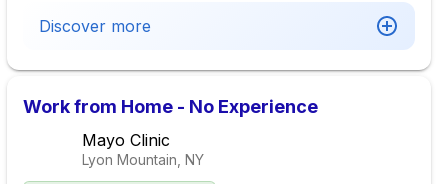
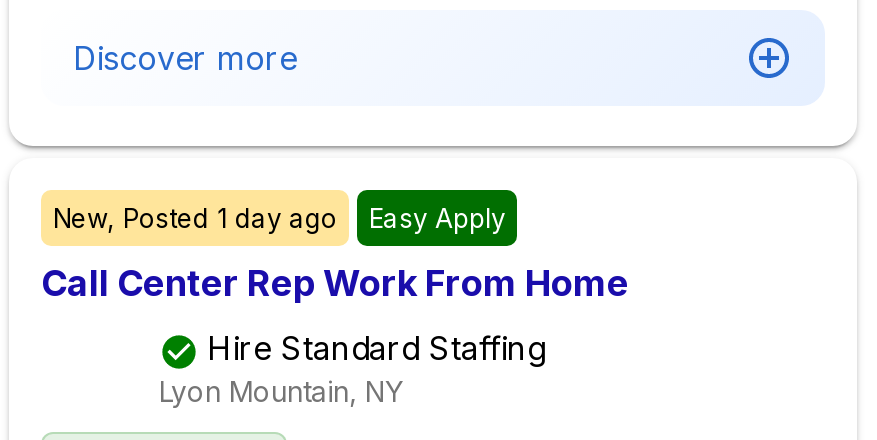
[23,96,318,150] Work from Home - No Experience | Mayo Clinic -> [41,202,629,368] New, Posted 1 day ago | Easy Apply | Call Center Rep Work From Home | Hire Standard Staffing

